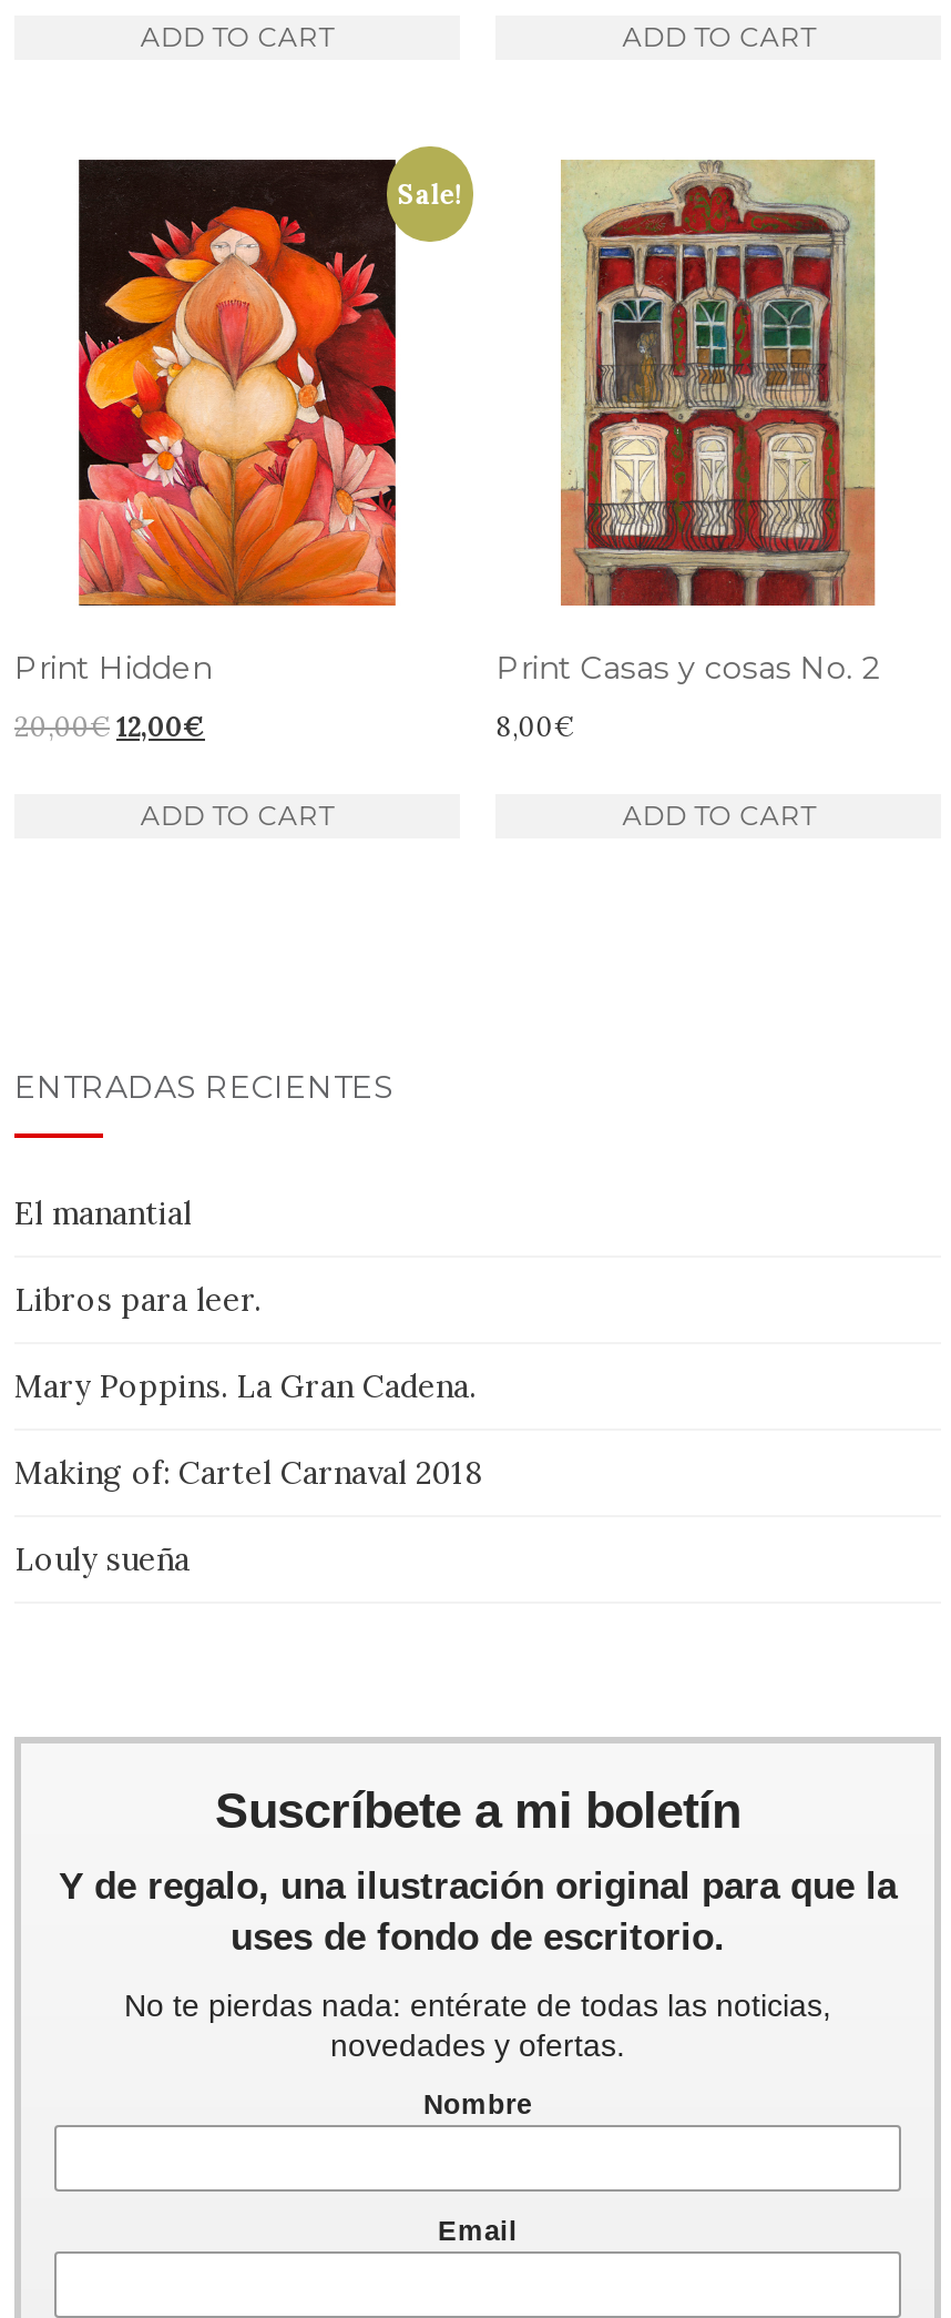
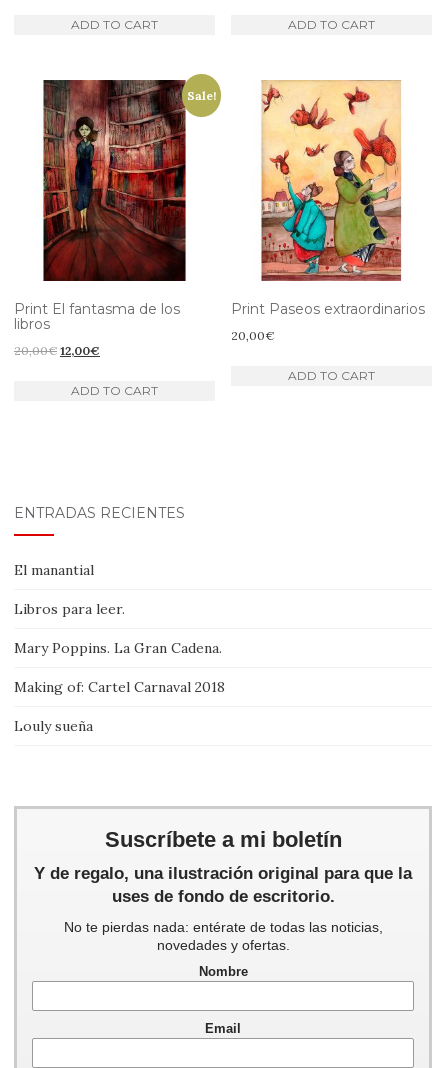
[14,157,398,687] [image] | Print Hidden -> [14,79,187,333] [image] | Print El fantasma de los | libros
[496,160,880,687] [image] | Print Casas y cosas No. 2 -> [231,80,425,318] [image] | Print Paseos extraordinarios
[496,709,574,742] 8,00€ -> [231,328,274,343] 20,00€

